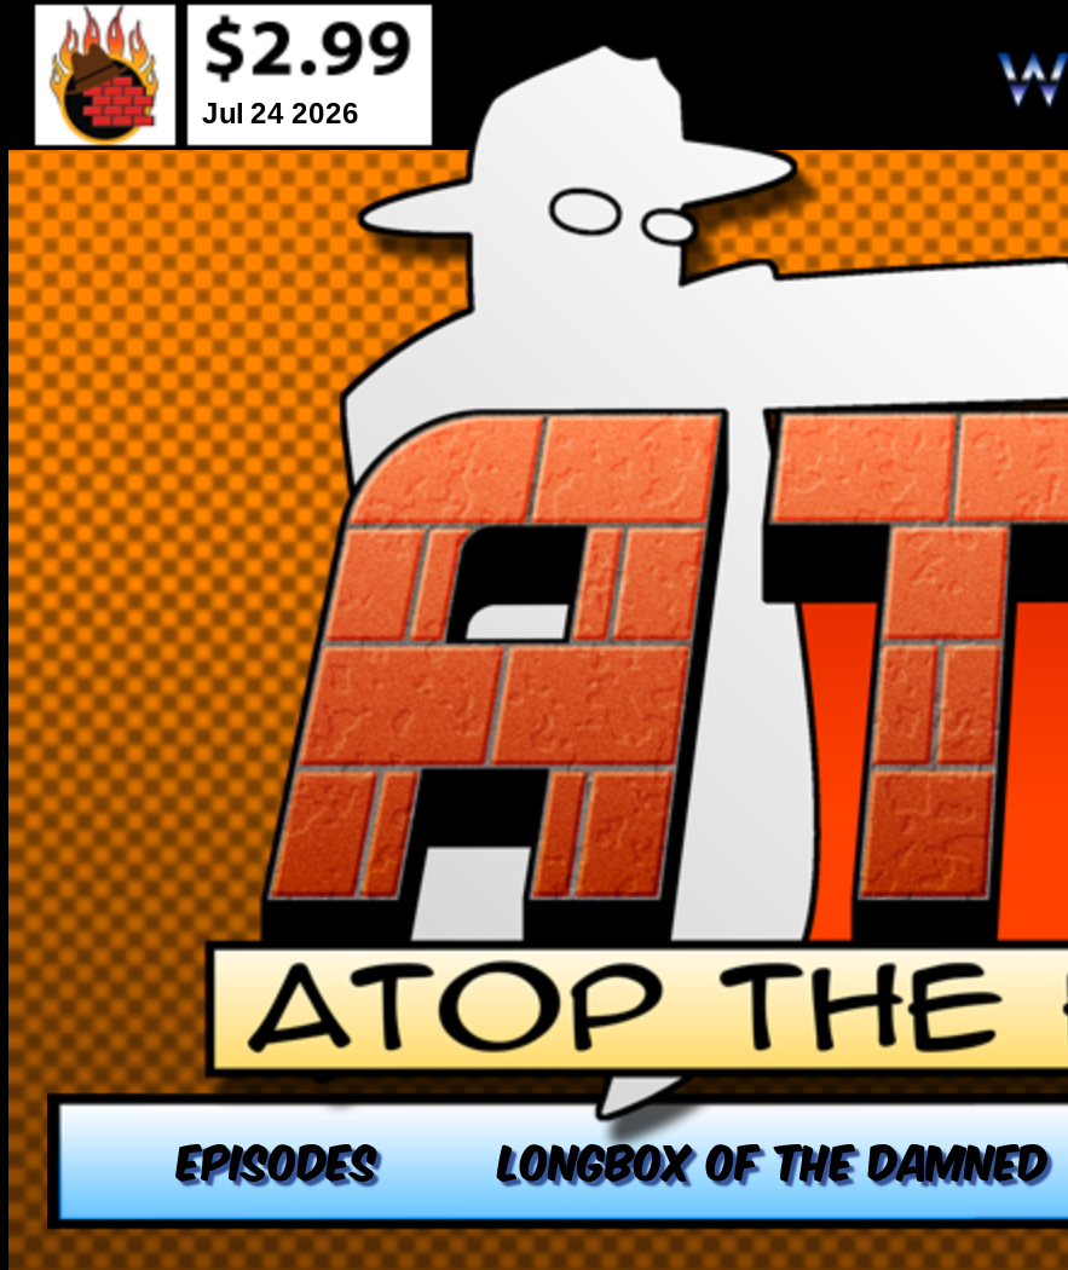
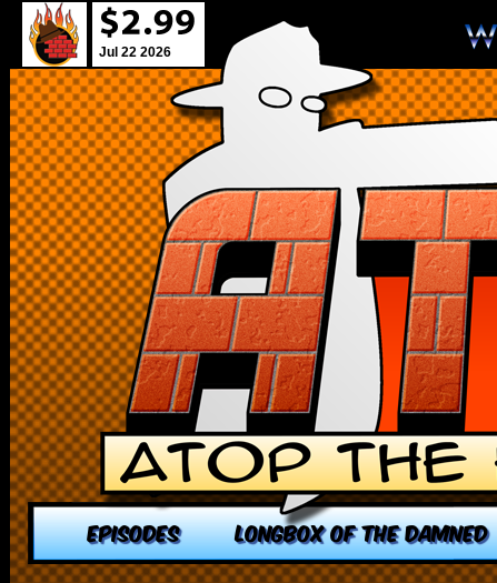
[202,97,359,131] Jul 24 2026 -> [99,44,171,60] Jul 22 2026

